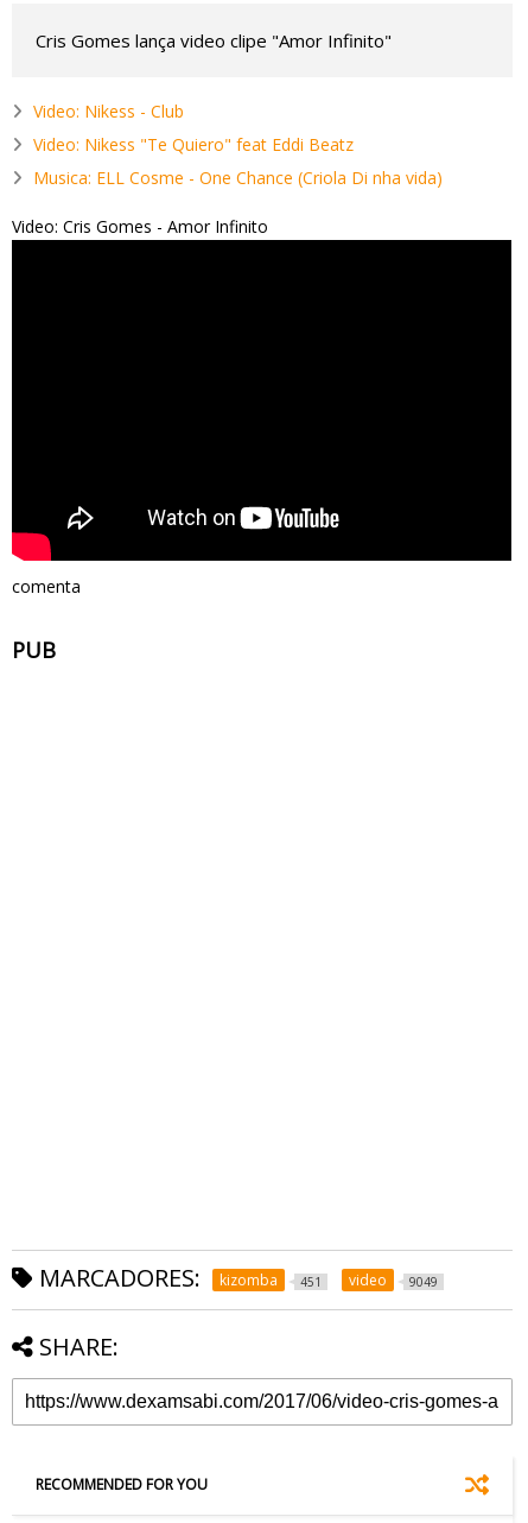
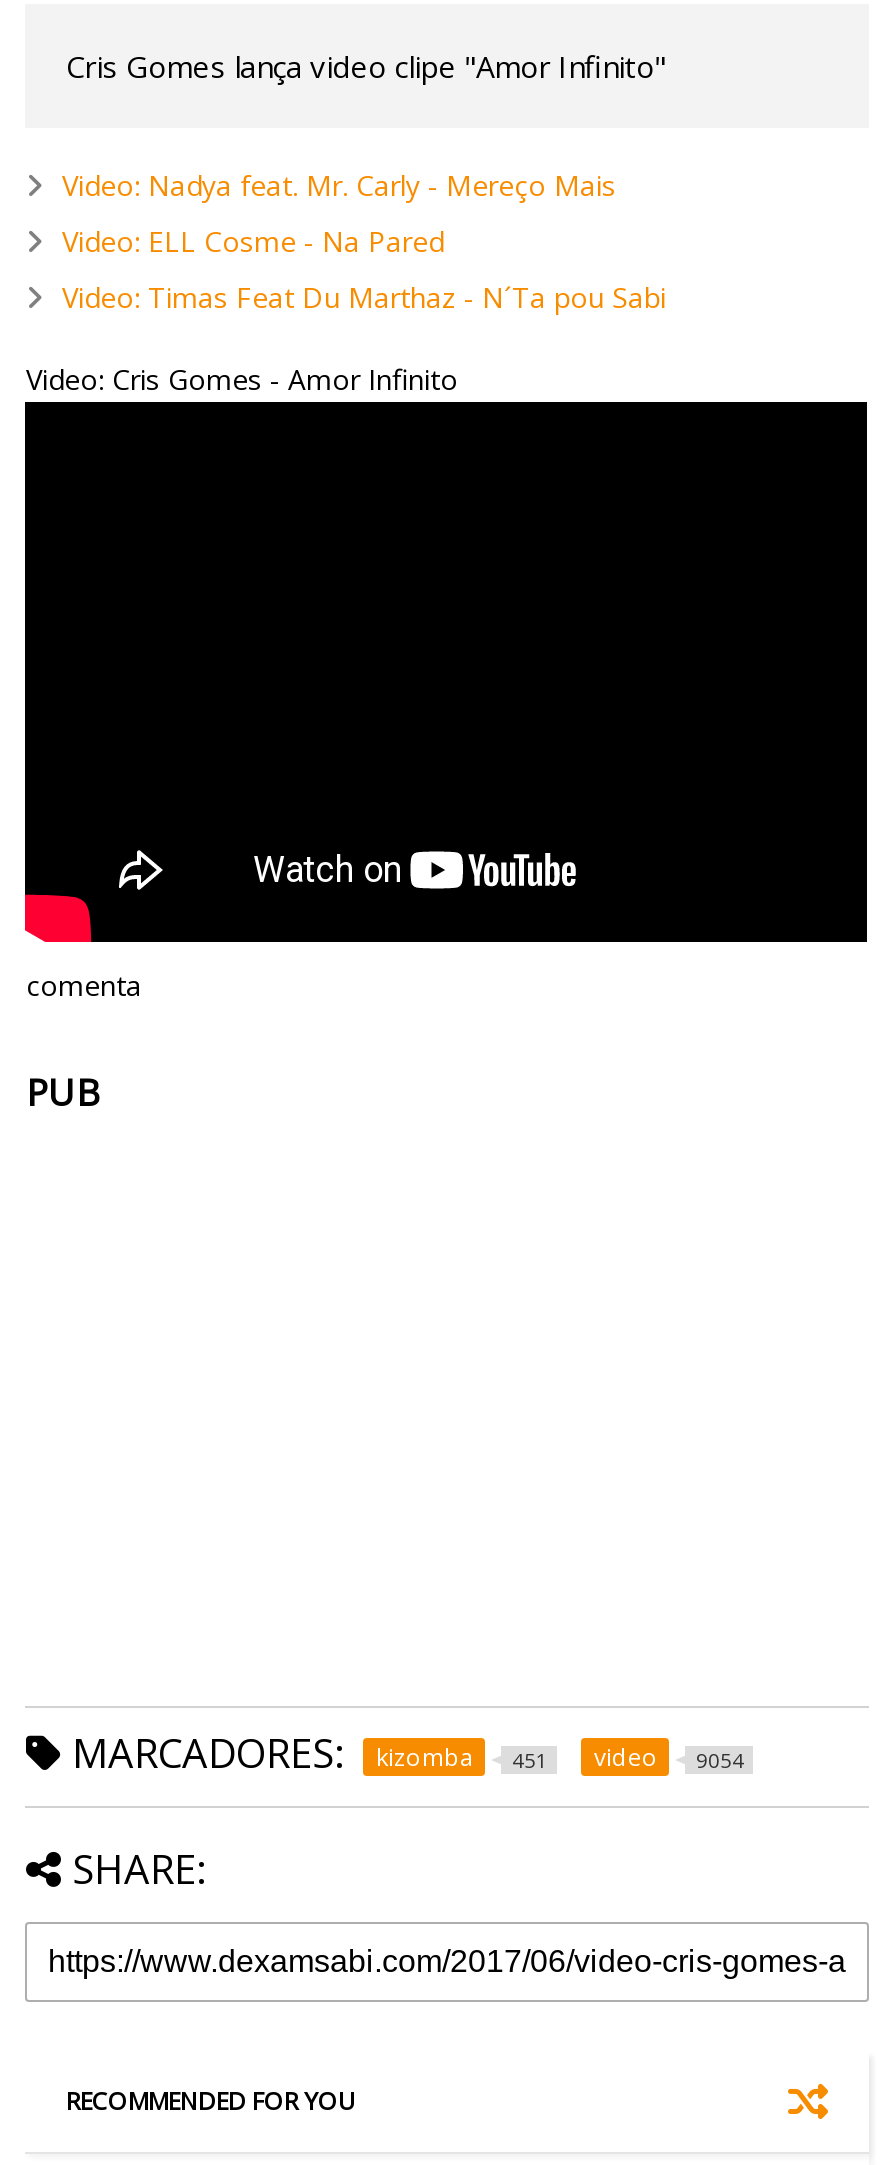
[34,100,184,123] Video: Nikess - Club -> [62,167,616,205] Video: Nadya feat. Mr. Carly - Mereço Mais
[34,134,354,156] Video: Nikess "Te Quiero" feat Eddi Beatz -> [62,223,444,261] Video: ELL Cosme - Na Pared
[34,167,443,189] Musica: ELL Cosme - One Chance (Criola Di nha vida) -> [62,279,666,317] Video: Timas Feat Du Marthaz - N´Ta pou Sabi
[34,1262,438,1294] MARCADORES: kizomba 451 video 9049 -> [62,1727,744,1781] MARCADORES: kizomba 451 video 9054

